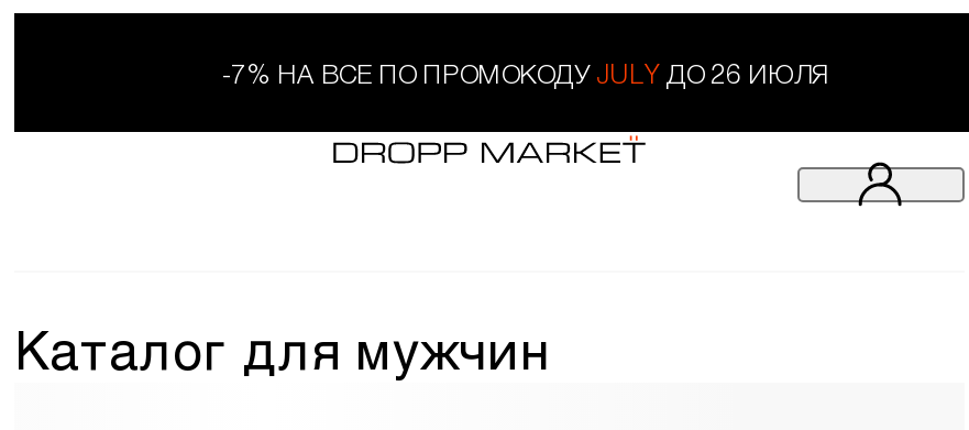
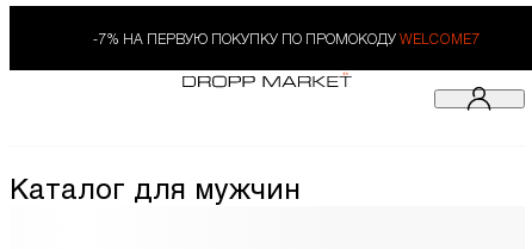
[222,57,827,88] -7% НА ВСЕ ПО ПРОМОКОДУ JULY ДО 26 ИЮЛЯ -> [93,30,480,46] -7% НА ПЕРВУЮ ПОКУПКУ ПО ПРОМОКОДУ WELCOME7

